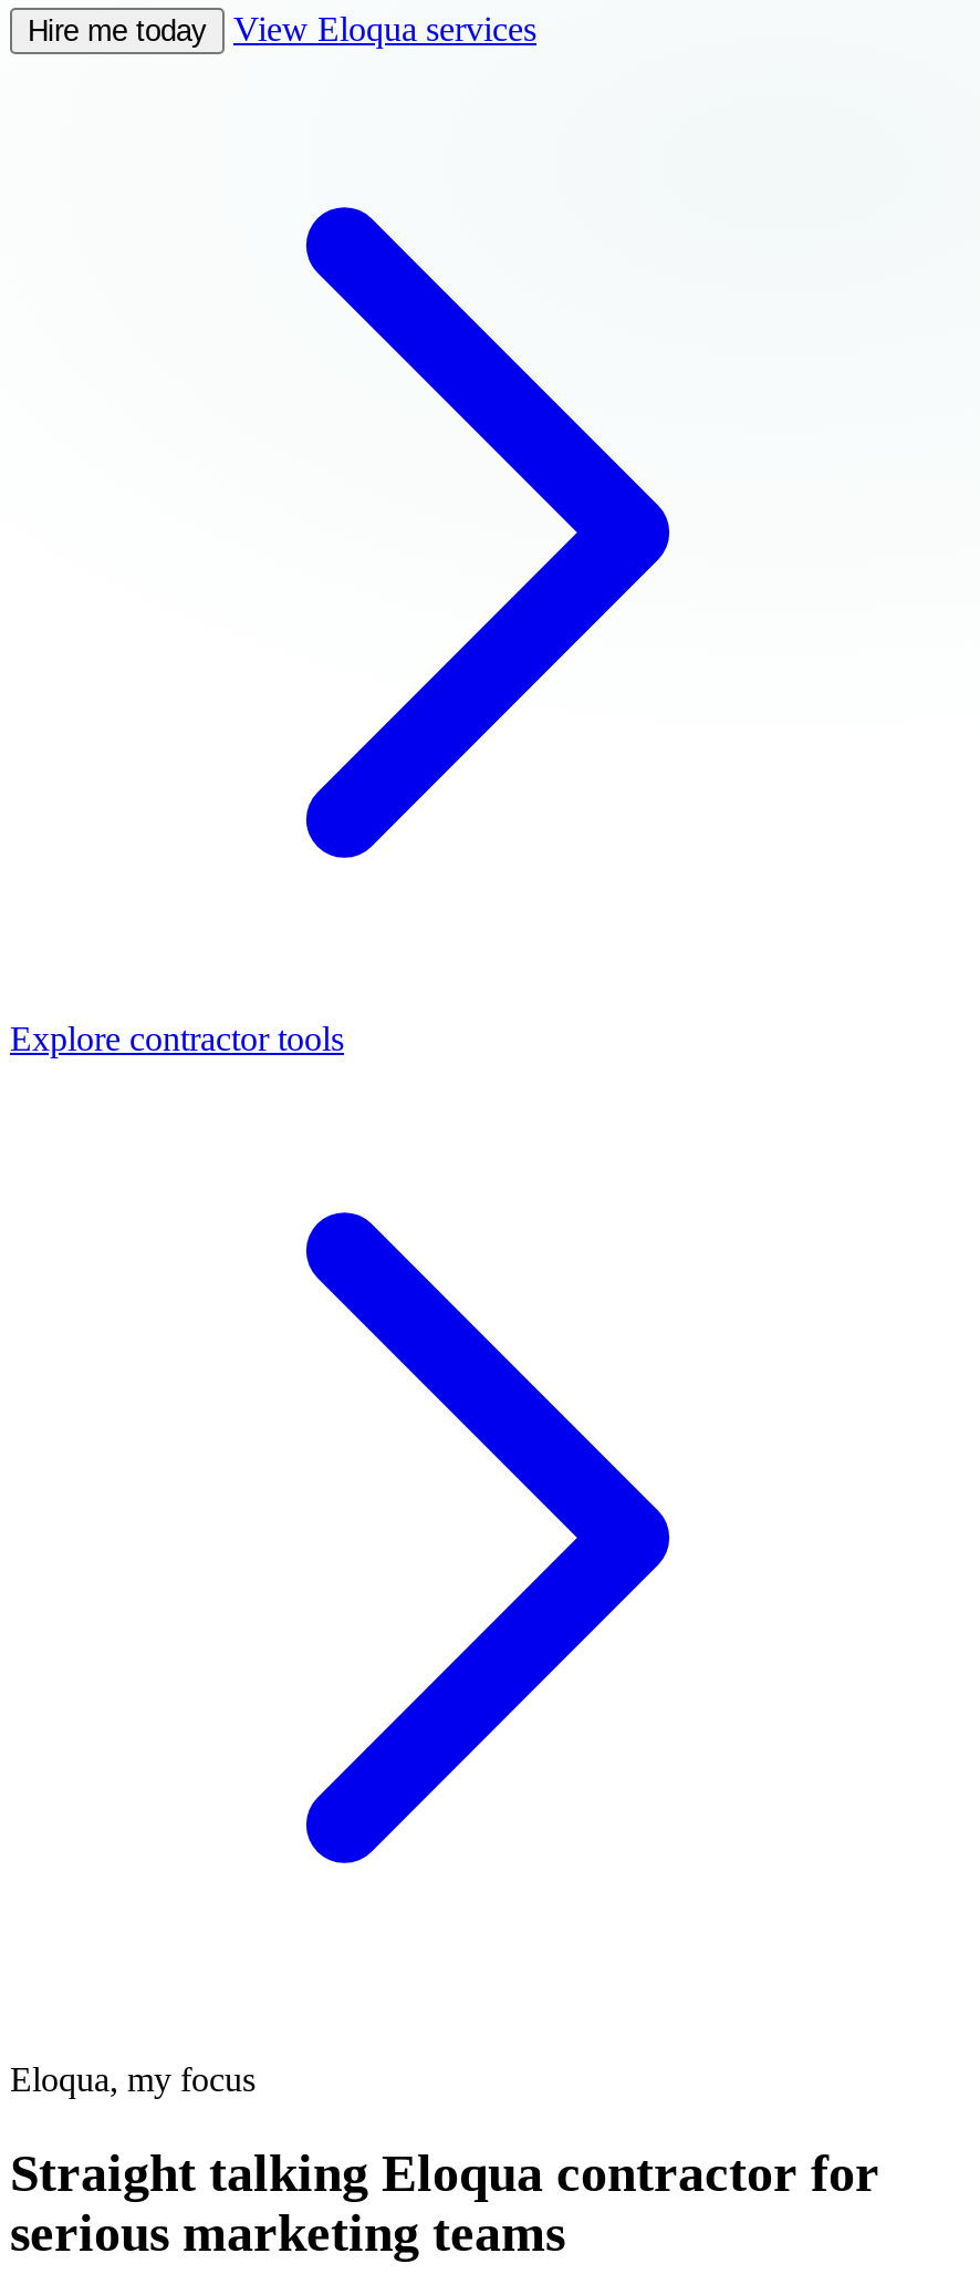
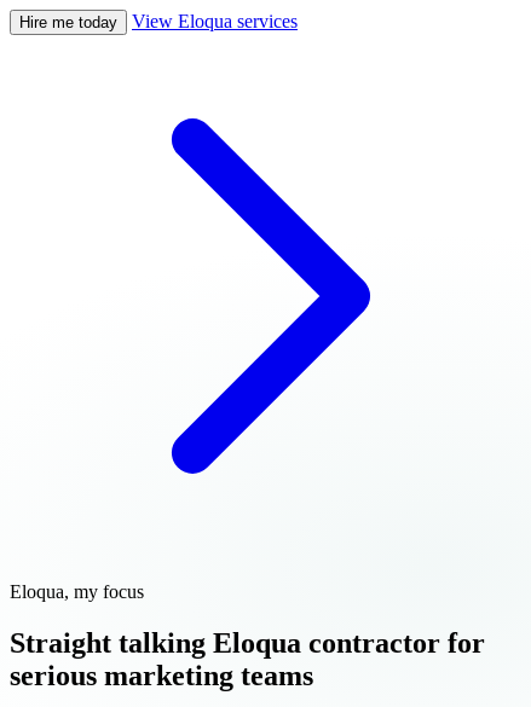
[10,1020,344,1058] Explore contractor tools -> none

